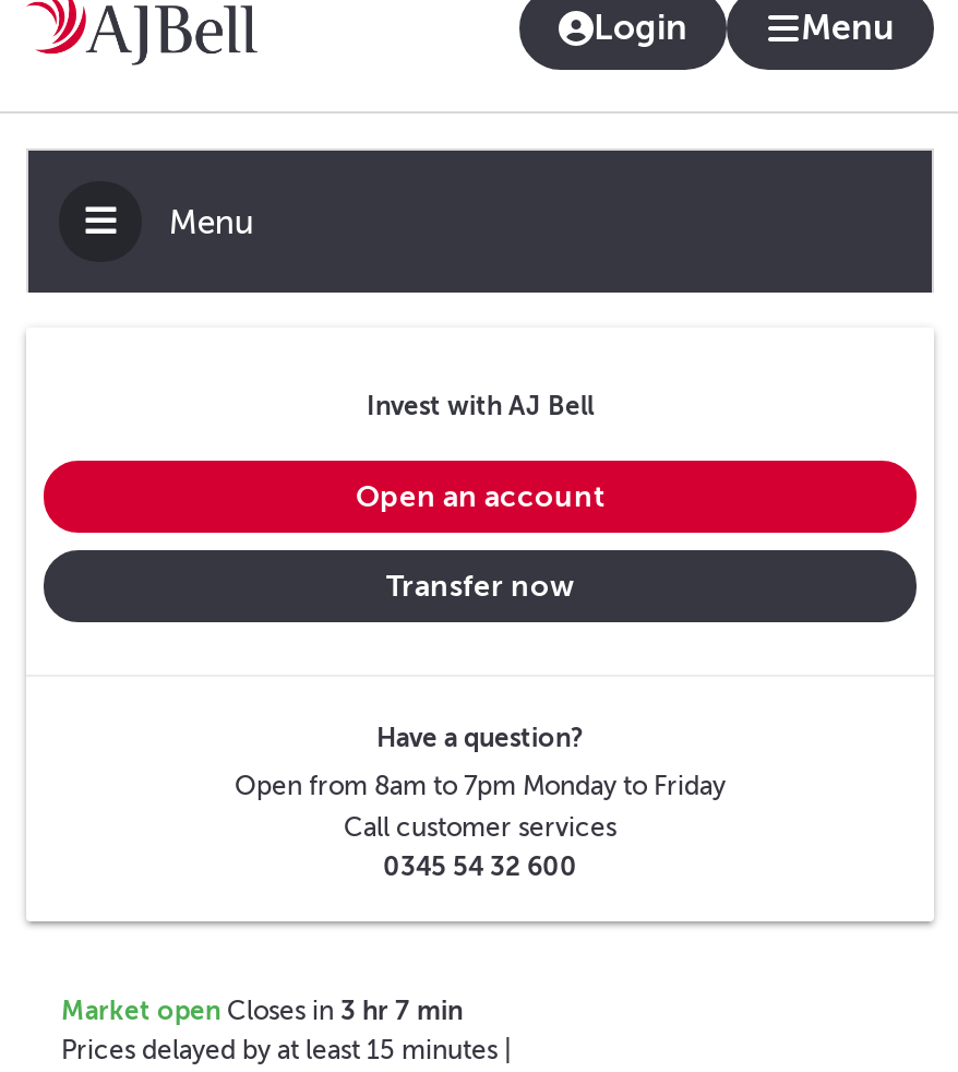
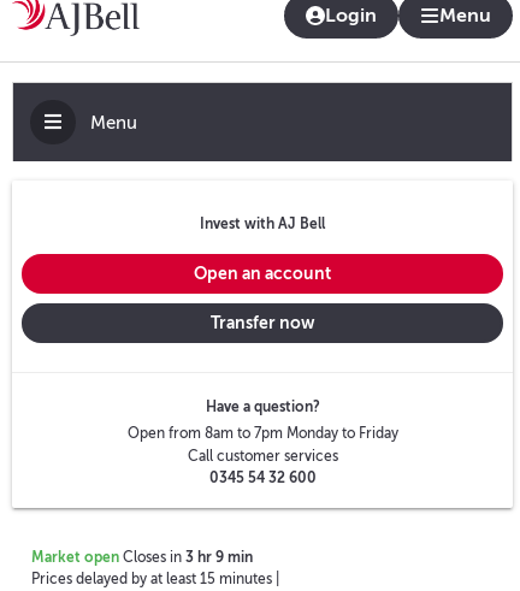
[61,996,463,1027] Market open Closes in 3 hr 7 min -> [31,549,253,566] Market open Closes in 3 hr 9 min

